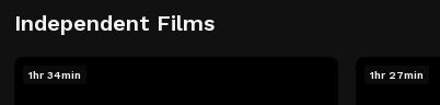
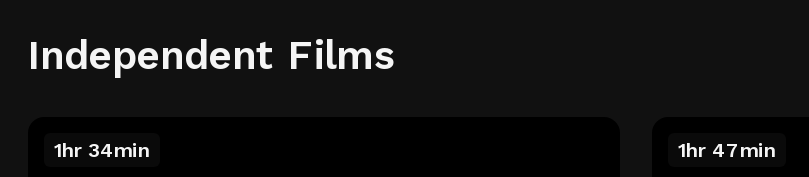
[370,68,424,80] 1hr 27min -> [678,138,776,160] 1hr 47min

